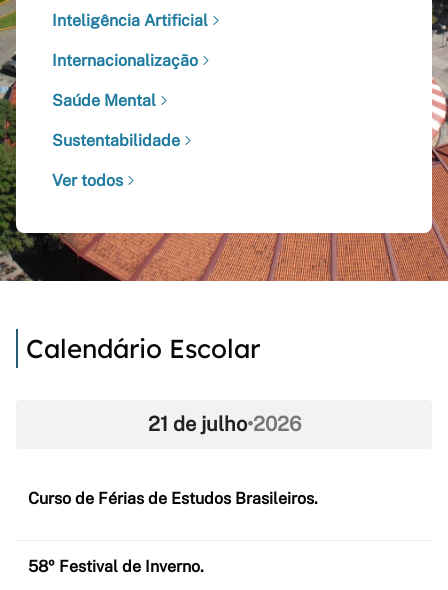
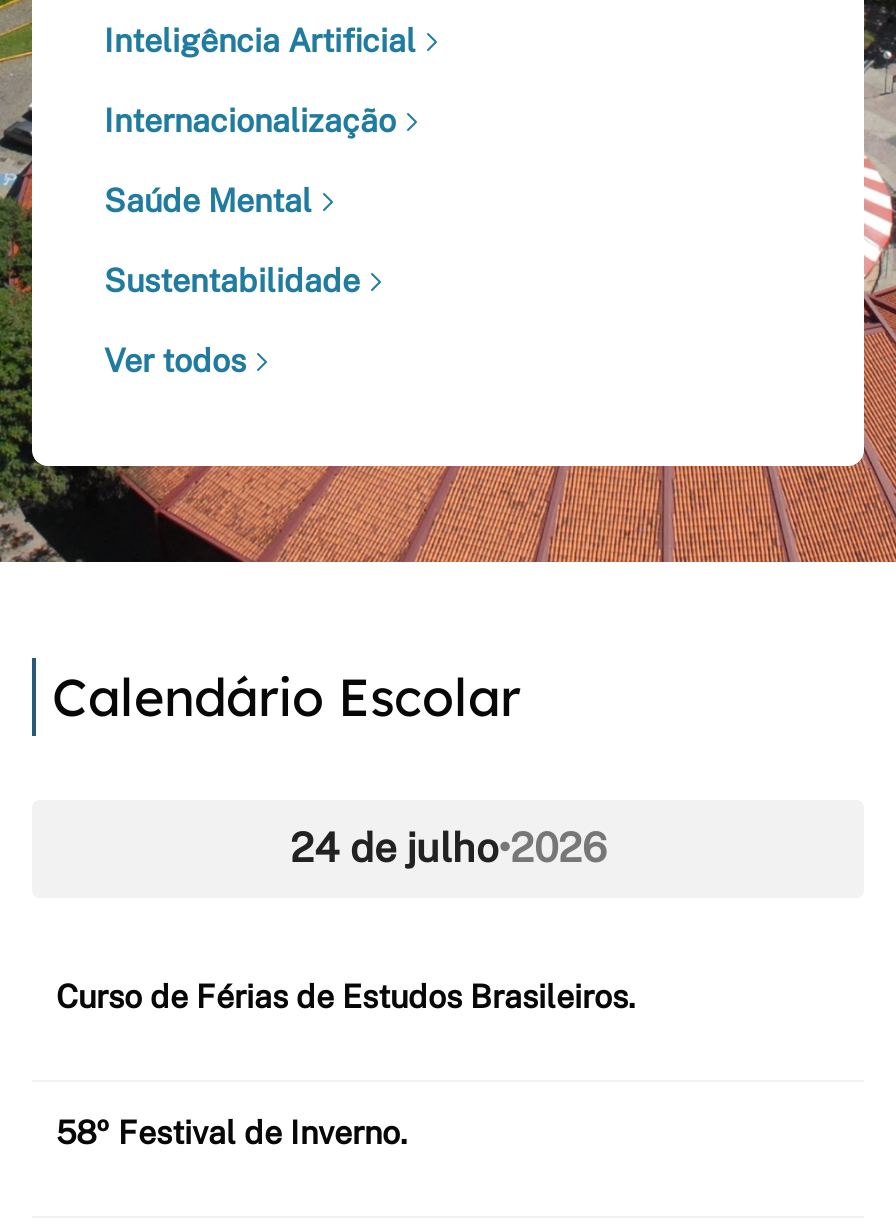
[147,412,300,436] 21 de julho•2026 -> [290,824,606,872] 24 de julho•2026

